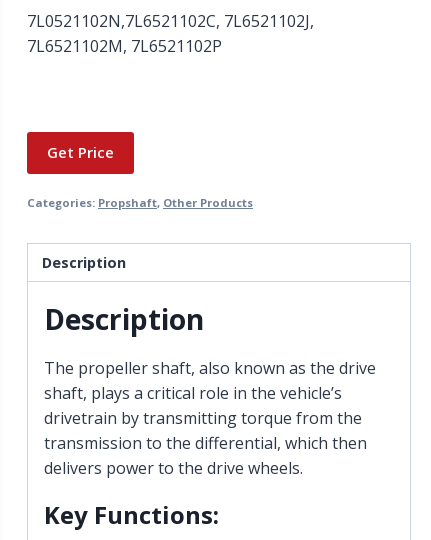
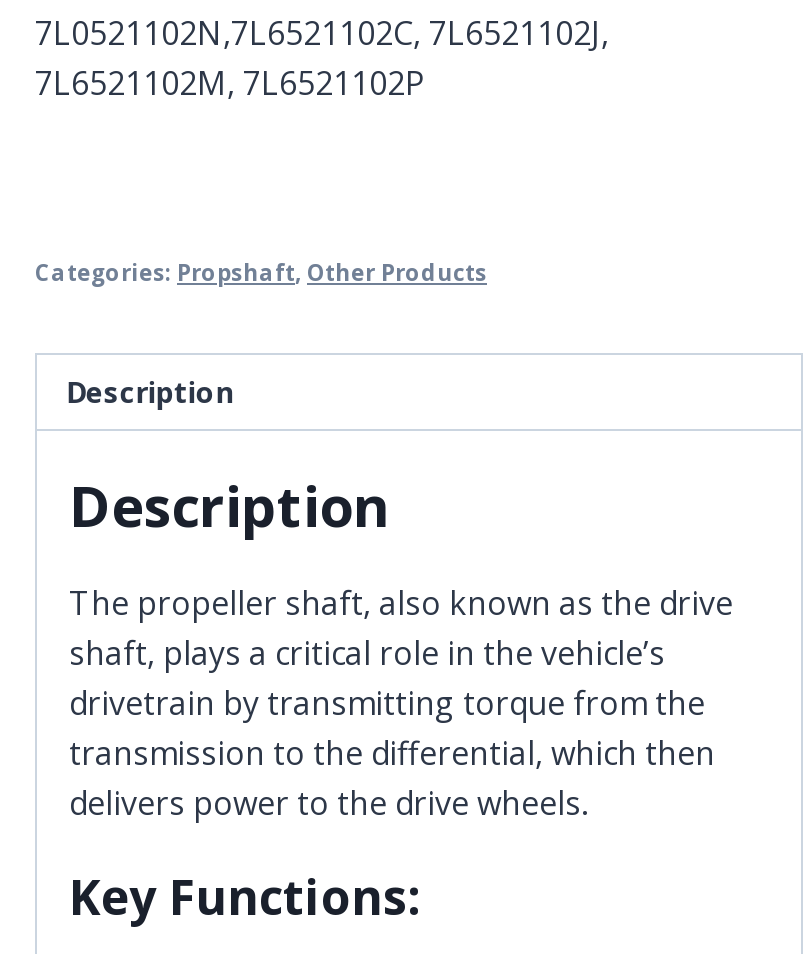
[47,142,114,162] Get Price -> none

